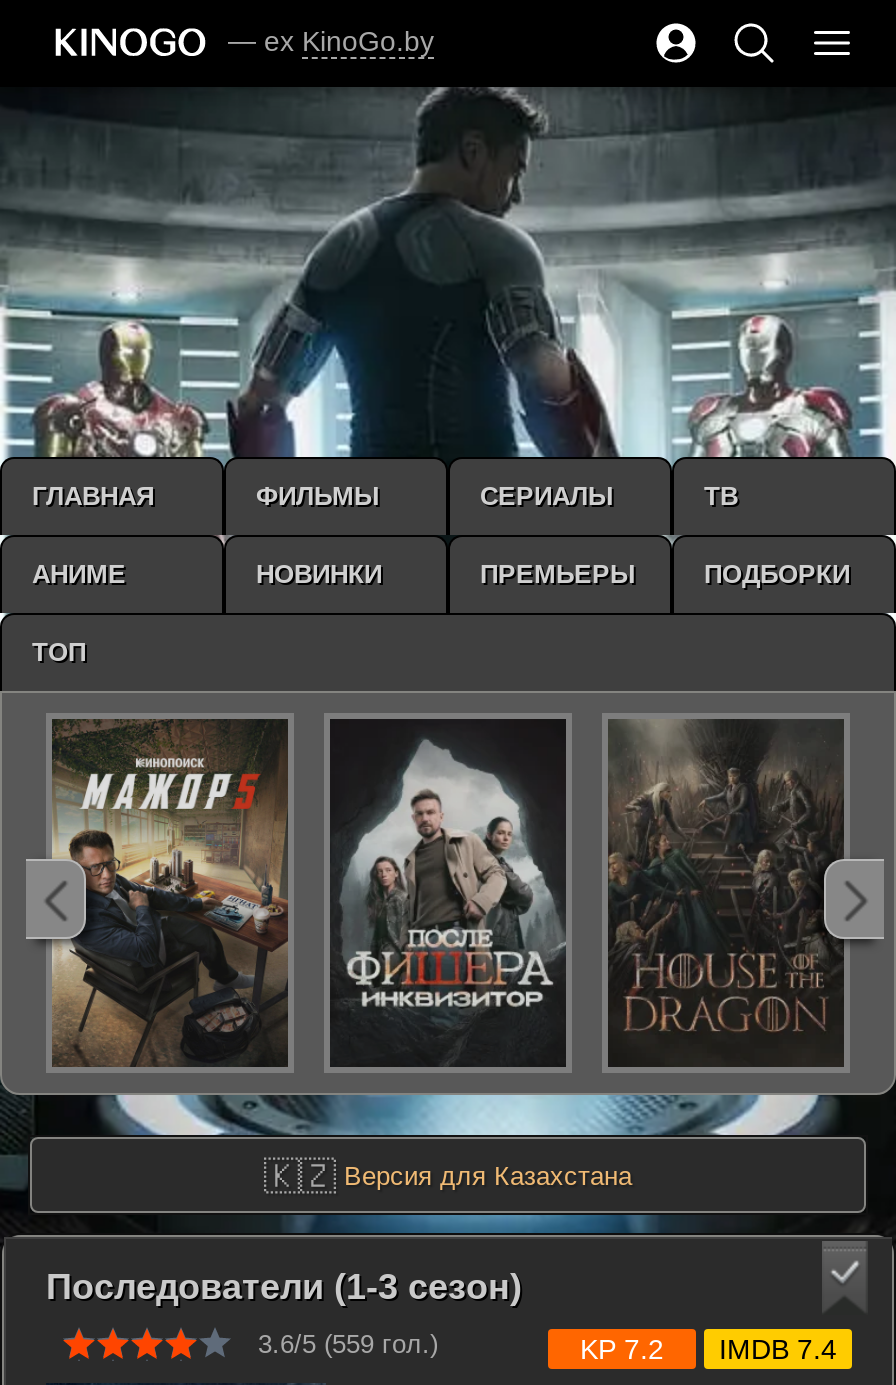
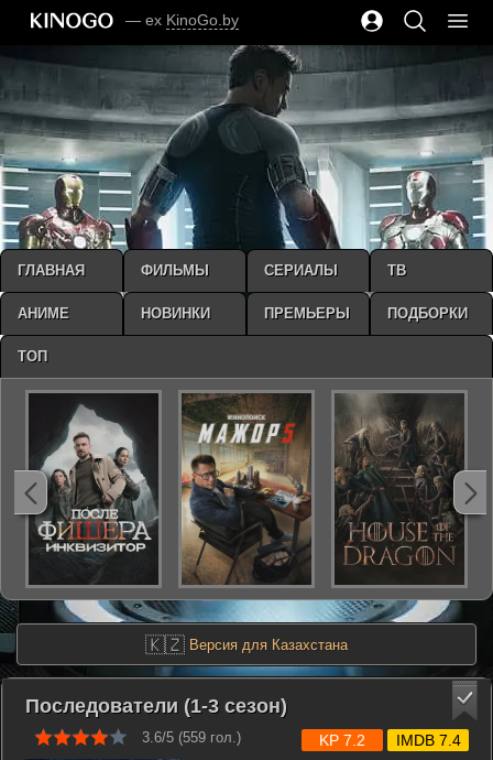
[50,721,288,1065] [image] -> [28,393,158,585] [image]
[328,719,566,1067] [image] -> [180,394,311,584] [image]

